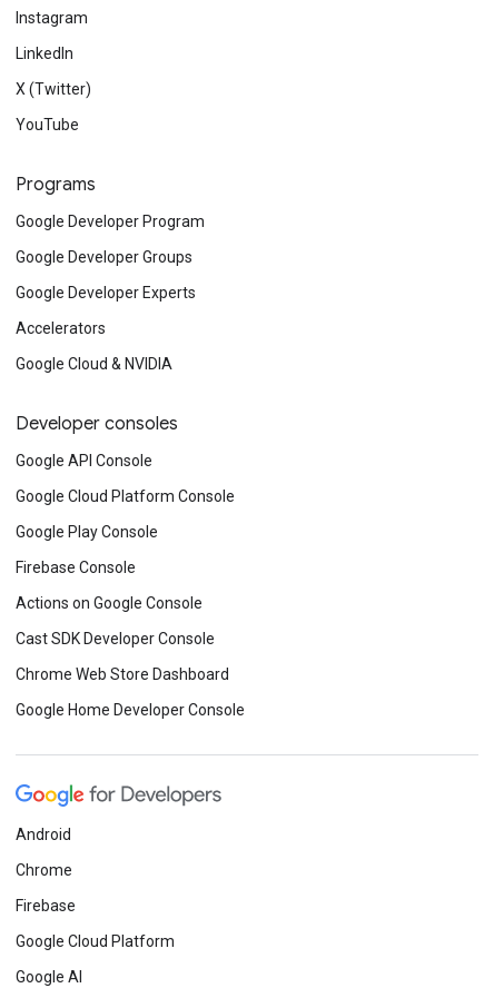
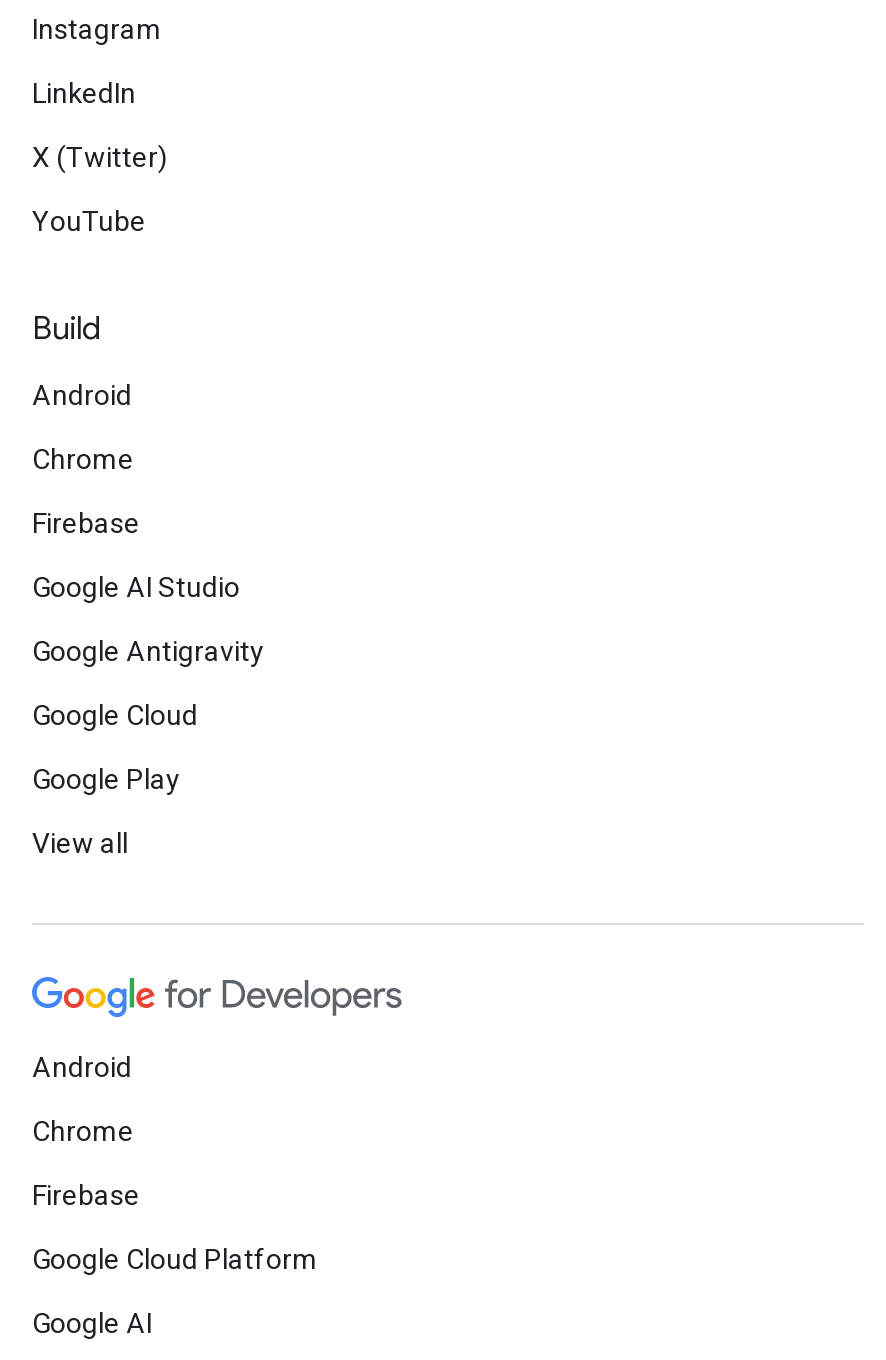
[16,174,245,719] Programs | Google Developer Program | Google Developer Groups | Google Developer Experts | Accelerators | Google Cloud & NVIDIA | Developer consoles | Google API Console | Google Cloud Platform Console | Google Play Console | Firebase Console | Actions on Google Console | Cast SDK Developer Console | Chrome Web Store Dashboard | Google Home Developer Console -> [32,309,264,859] Build | Android | Chrome | Firebase | Google AI Studio | Google Antigravity | Google Cloud | Google Play | View all

